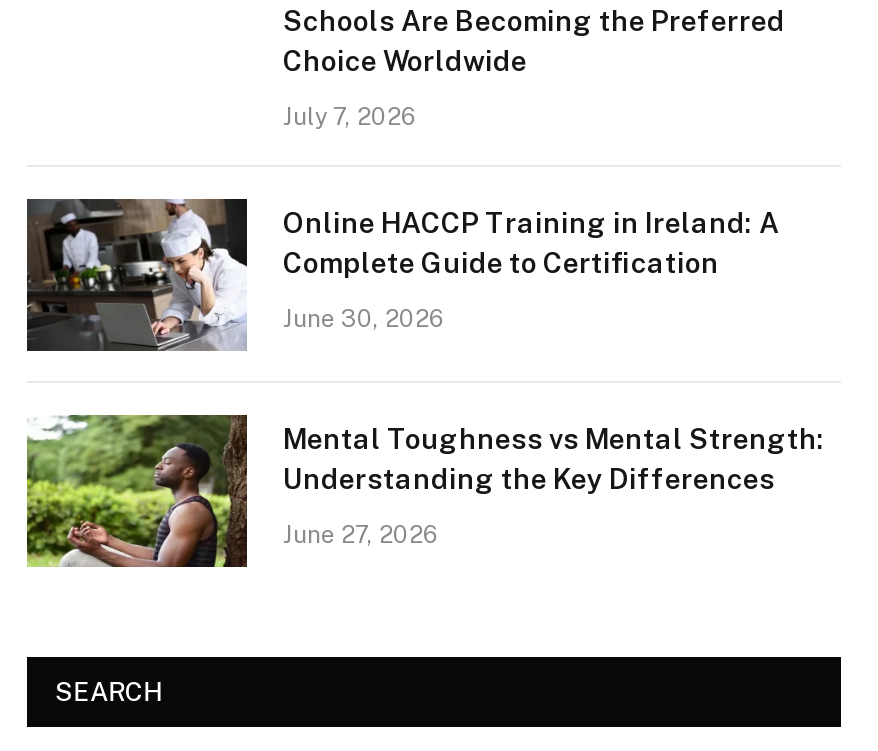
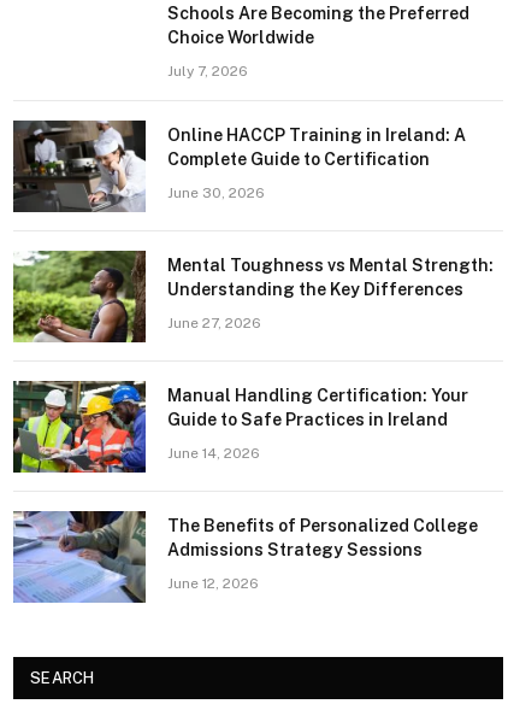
none -> [12,510,478,604] [image] | The Benefits of Personalized College | Admissions Strategy Sessions | June 12, 2026
none -> [13,380,468,474] [image] | Manual Handling Certification: Your | Guide to Safe Practices in Ireland | June 14, 2026

